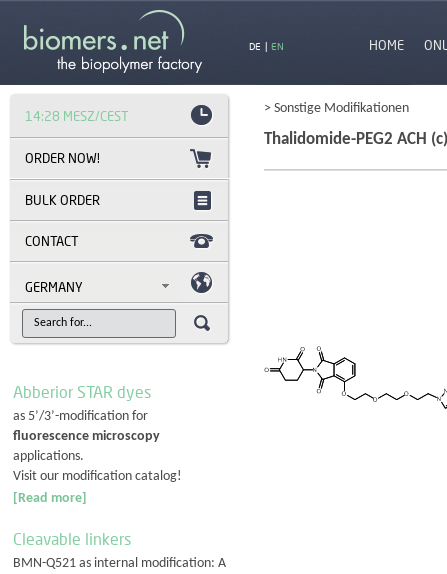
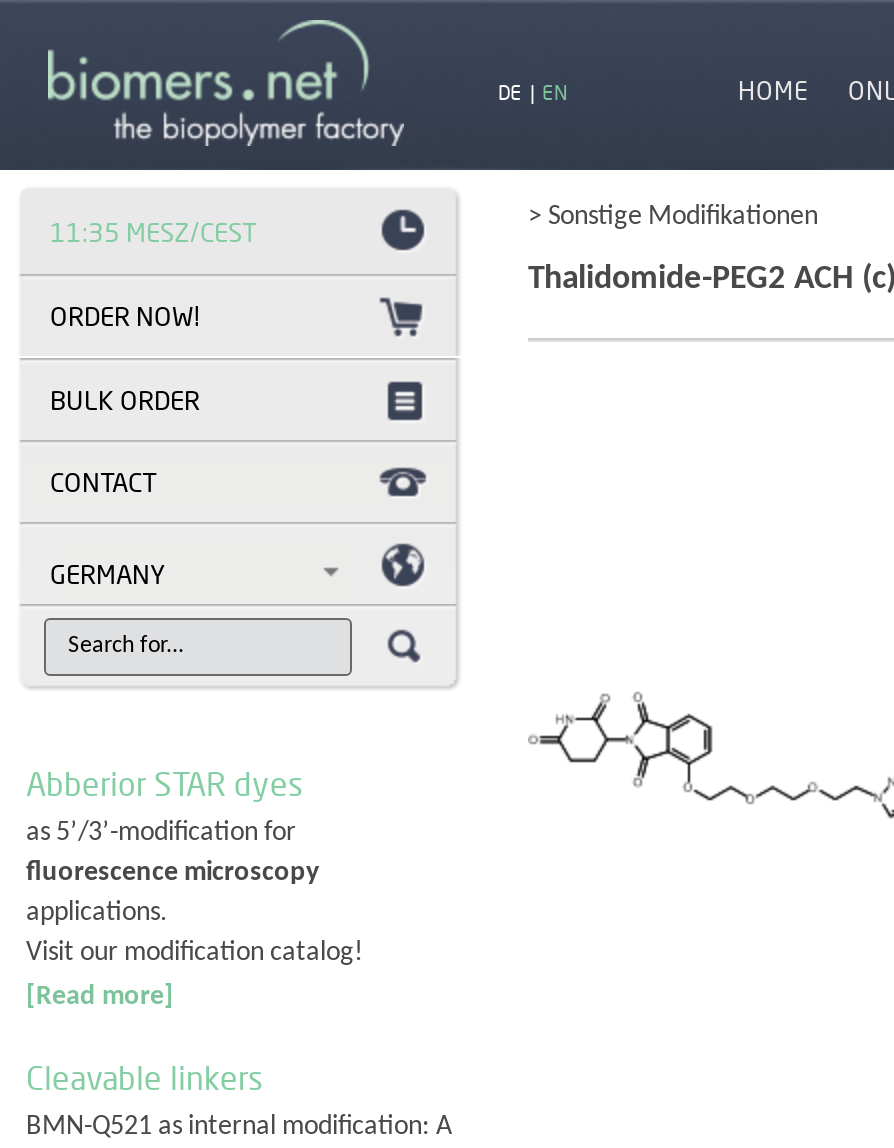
[25,108,129,124] 14:28 MESZ/CEST -> [50,216,258,248] 11:35 MESZ/CEST

